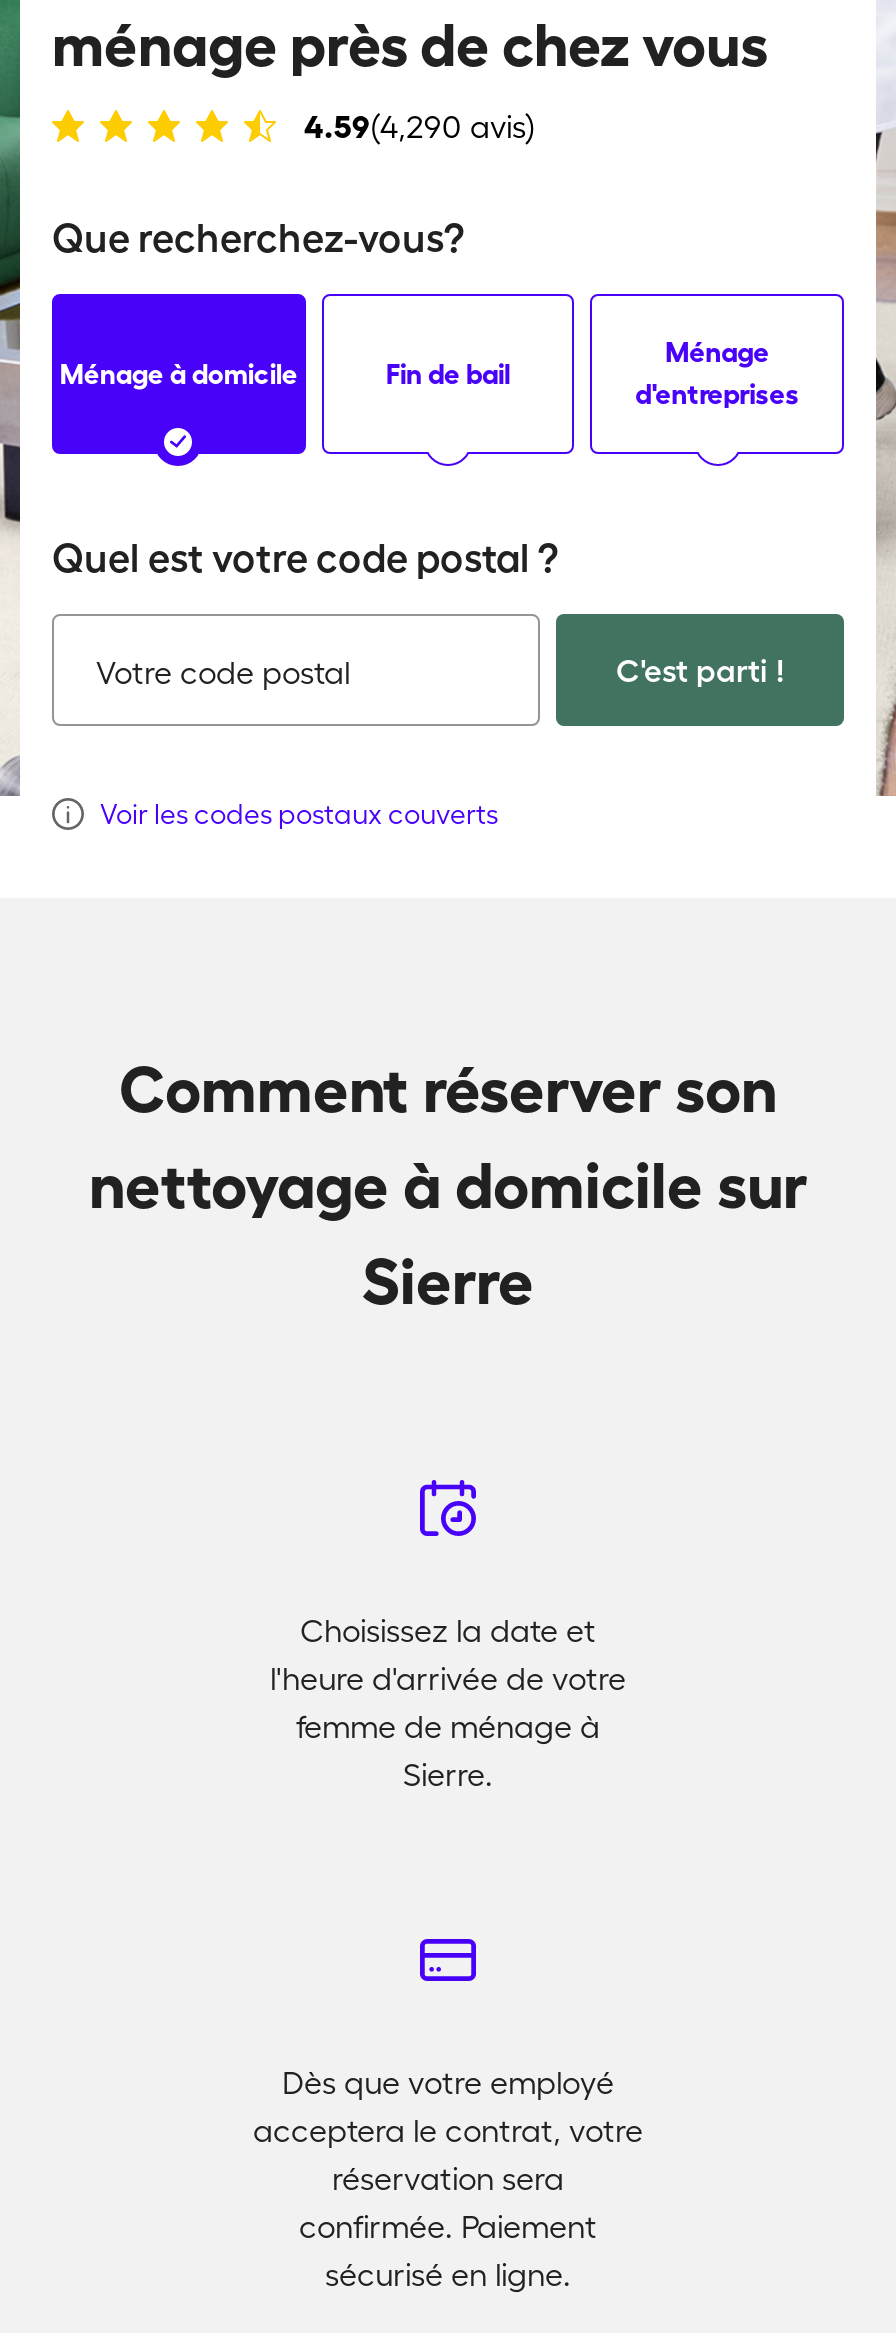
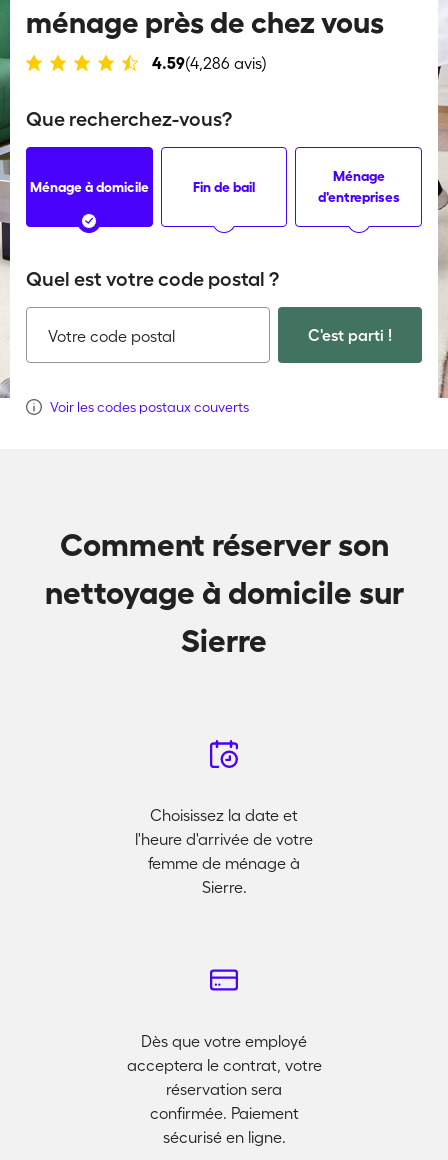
[304,108,536,144] 4.59(4,290 avis) -> [152,54,267,72] 4.59(4,286 avis)

